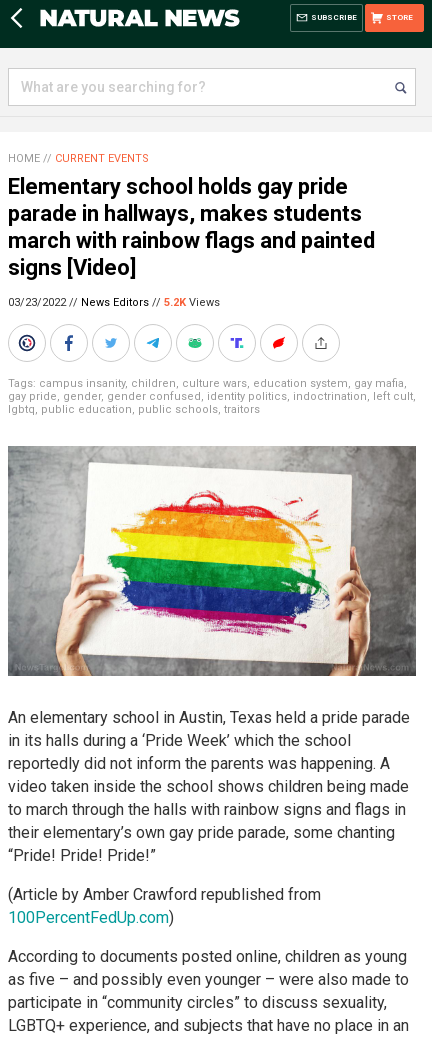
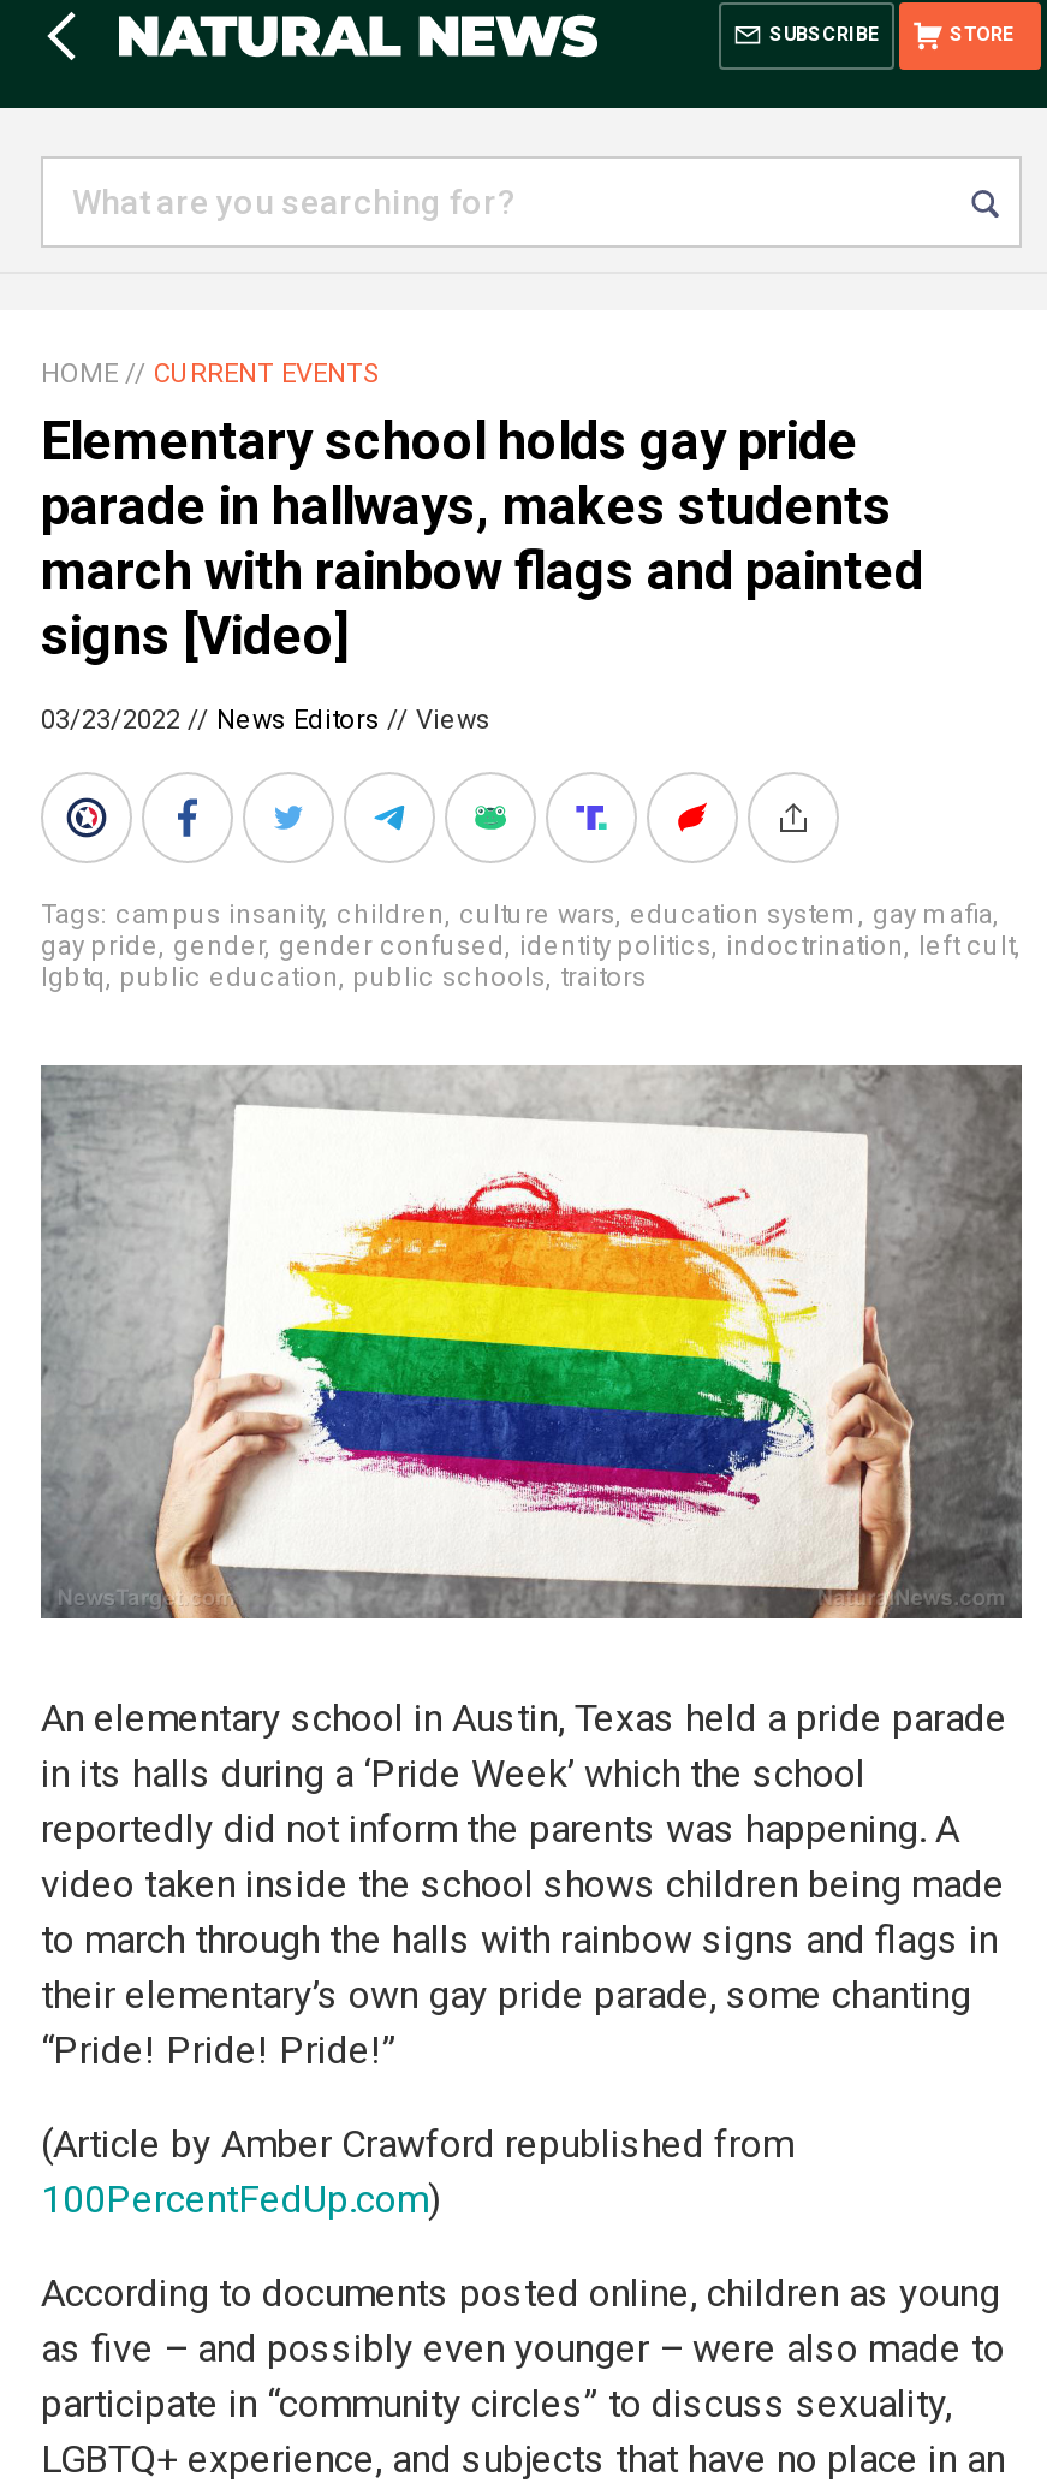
[8,296,220,309] 03/23/2022 // News Editors // 5.2K Views -> [41,705,490,736] 03/23/2022 // News Editors // Views

